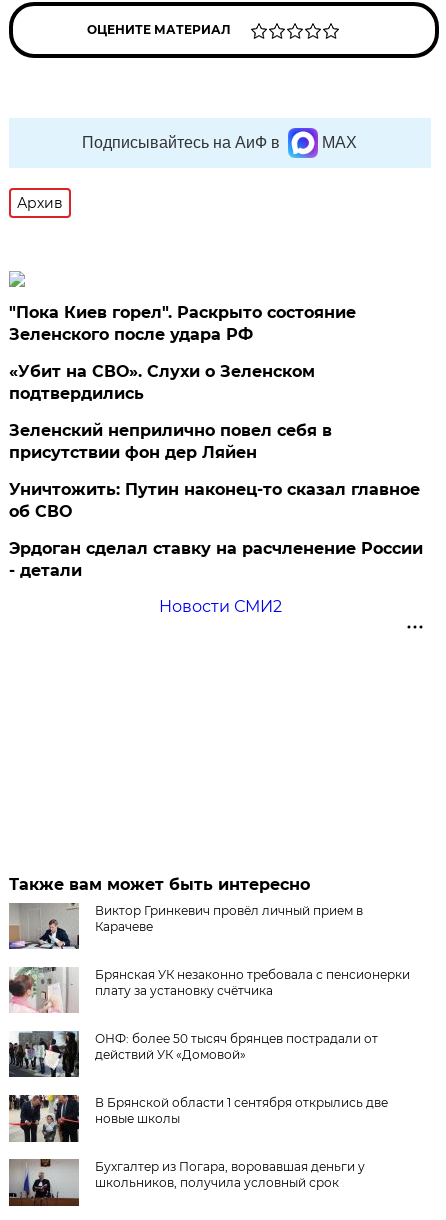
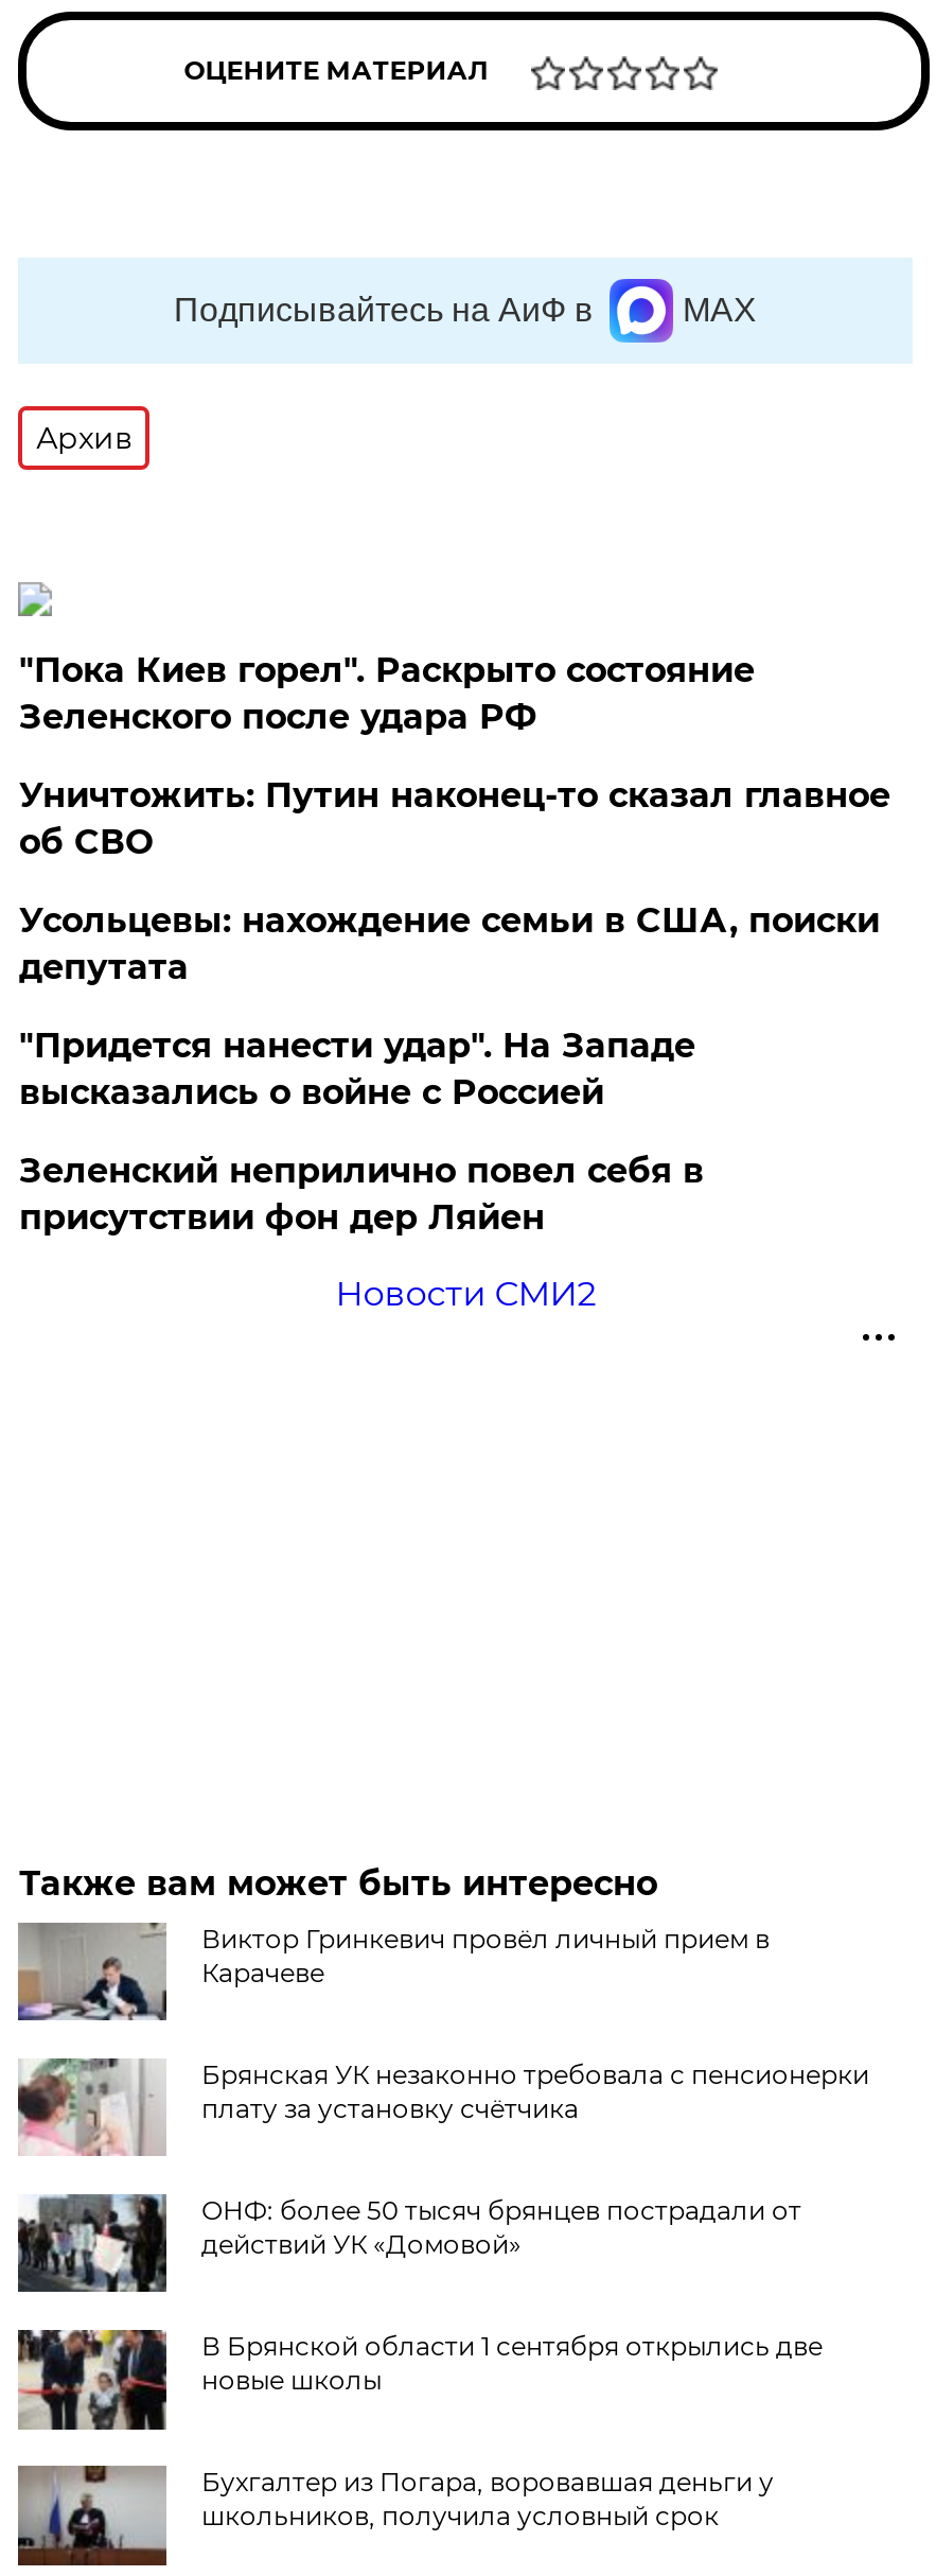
[9,362,315,403] «Убит на СВО». Слухи о Зеленском | подтвердились -> [19,900,880,1112] Усольцевы: нахождение семьи в США, поиски | депутата | "Придется нанести удар". На Западе | высказались о войне с Россией
moved [9,421,332,462] -> [19,1151,704,1238]: Зеленский неприлично повел cебя в | присутствии фон дер Ляйен
moved [9,480,420,521] -> [19,775,890,862]: Уничтожить: Путин наконец-то сказал главное | об СВО
[9,539,423,580] Эрдоган сделал ставку на расчленение России | - детали -> none

